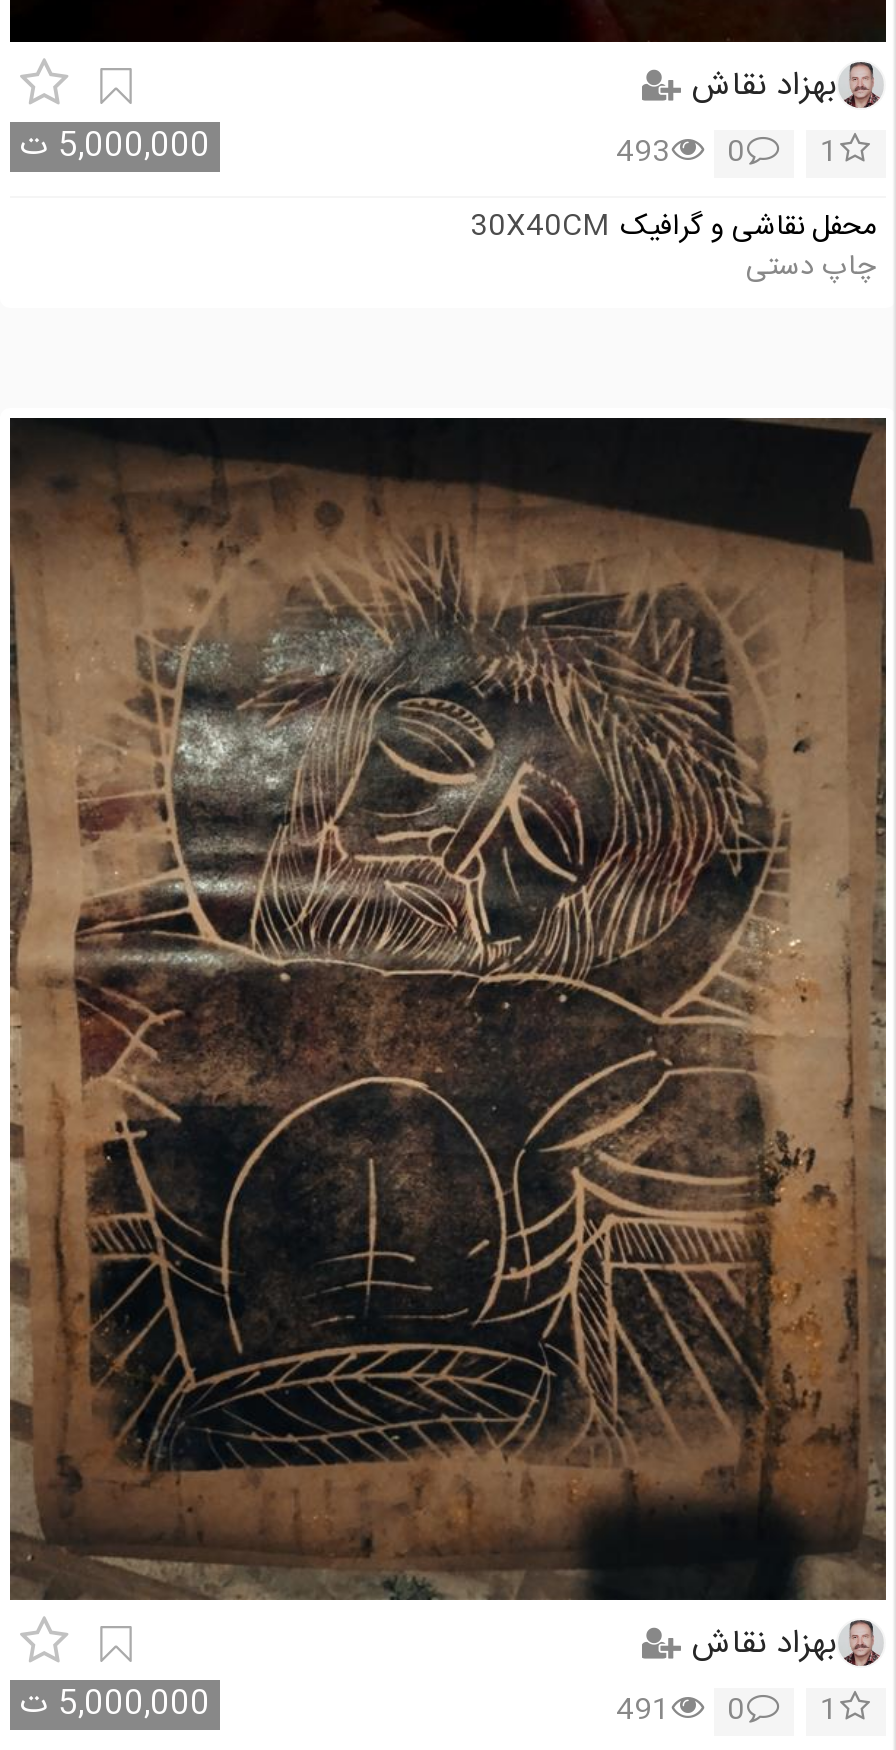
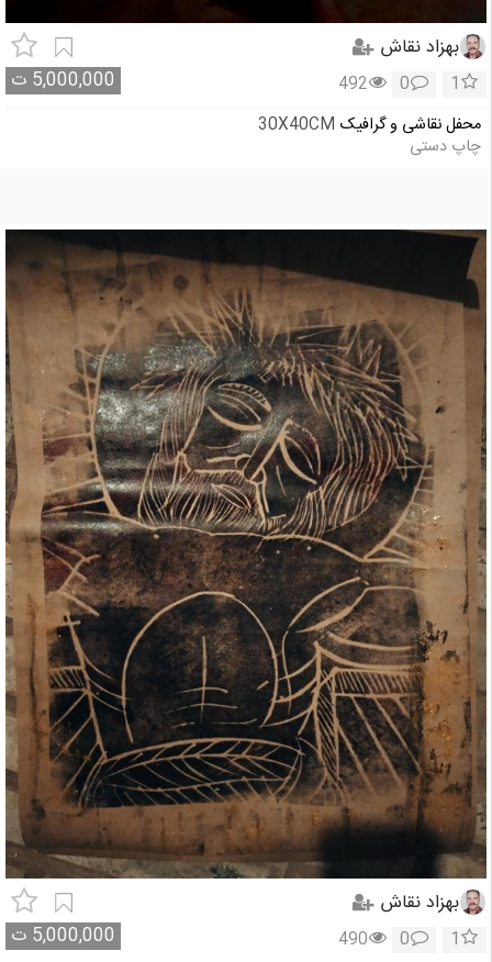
[616,131,838,179] 493 0 1 -> [338,72,460,98] 492 0 1
[616,1689,838,1737] 491 0 1 -> [338,927,460,954] 490 0 1

